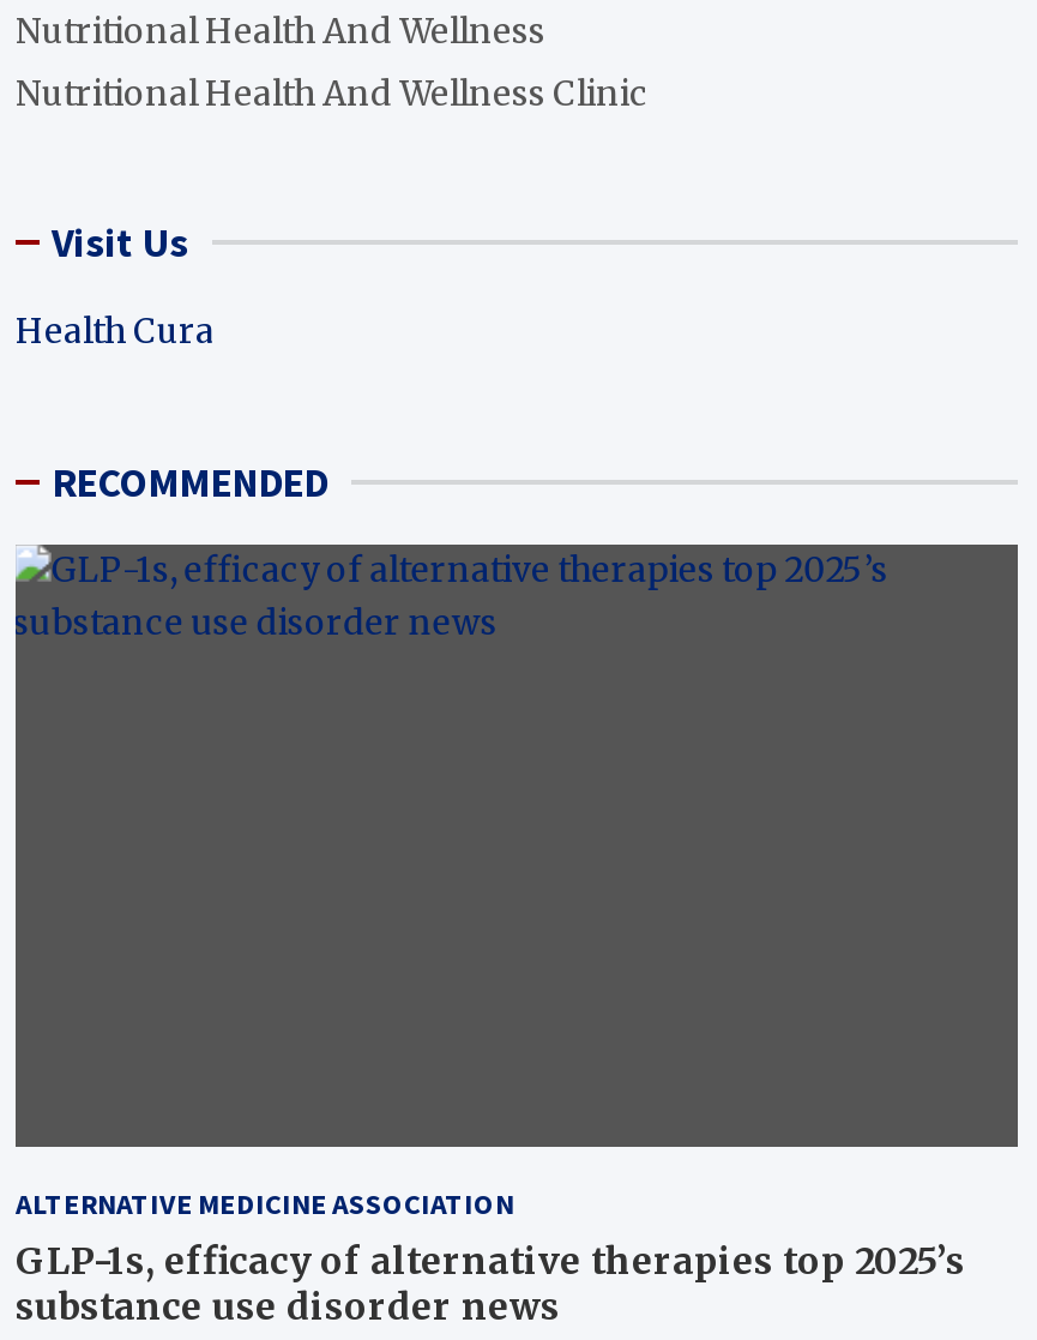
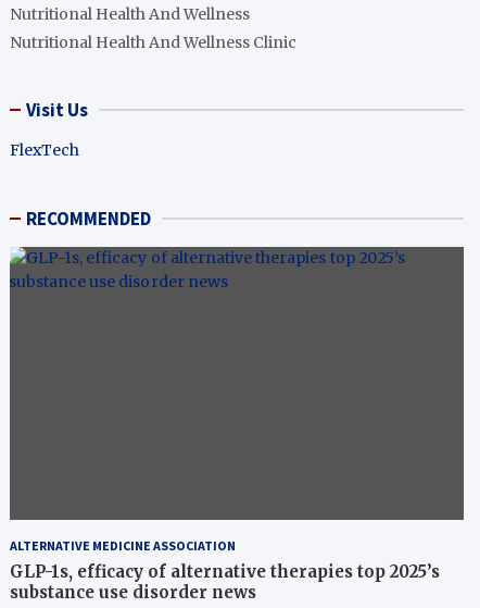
[16,310,215,353] Health Cura -> [10,141,79,160] FlexTech

